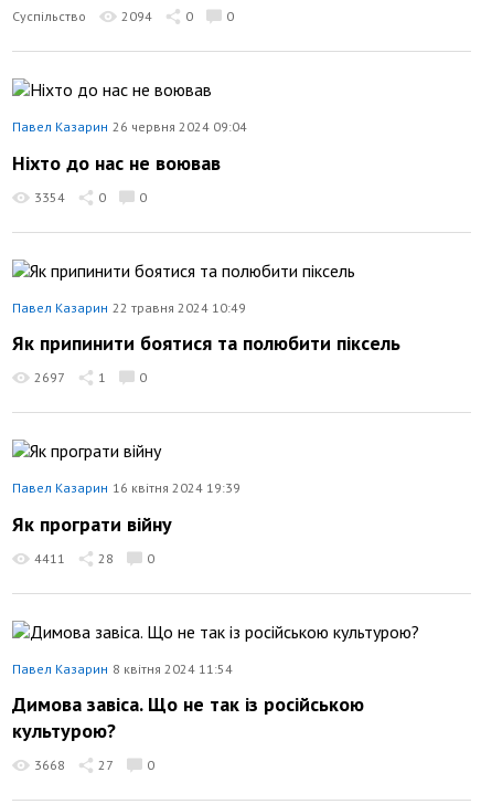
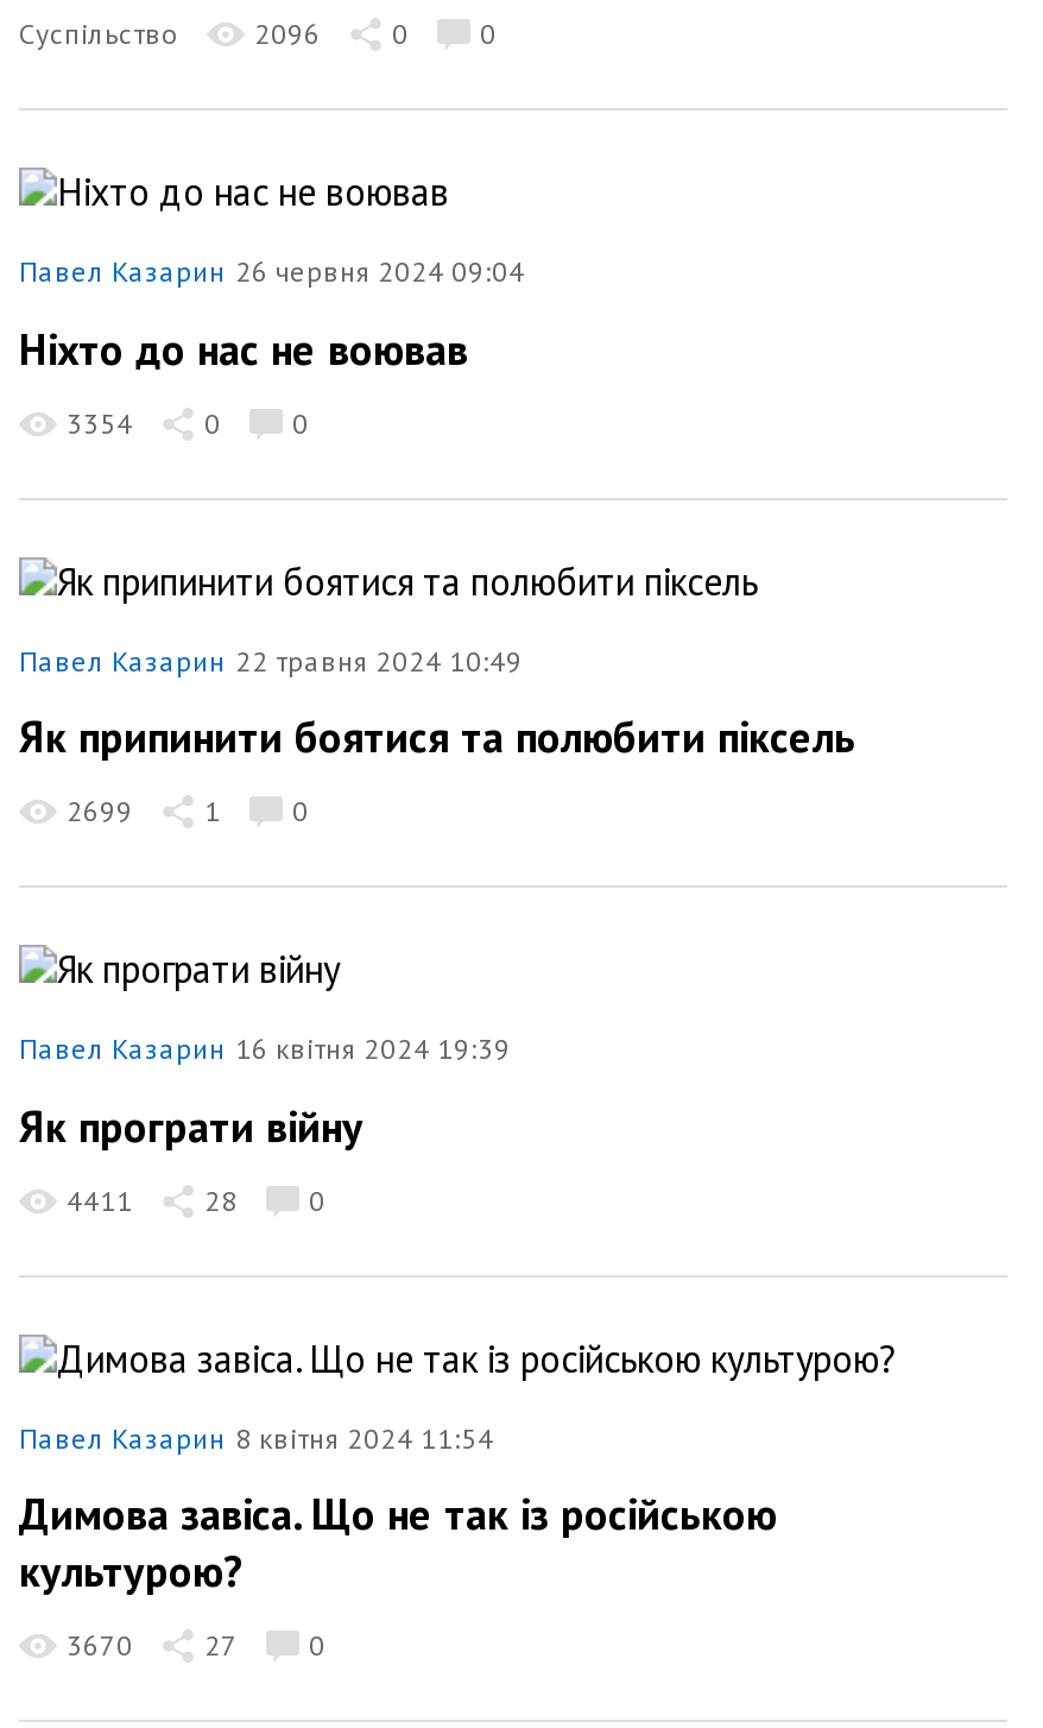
[121,8,234,24] 2094 0 0 -> [254,15,497,51] 2096 0 0
[34,369,147,385] 2697 1 0 -> [67,793,309,828] 2699 1 0
[34,756,154,773] 3668 27 0 -> [67,1626,325,1661] 3670 27 0

